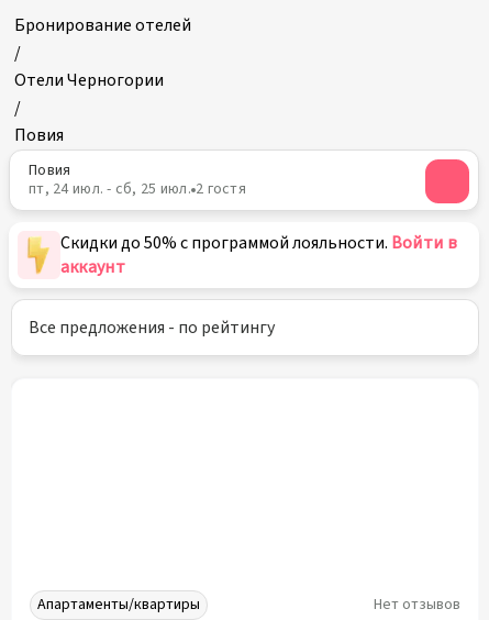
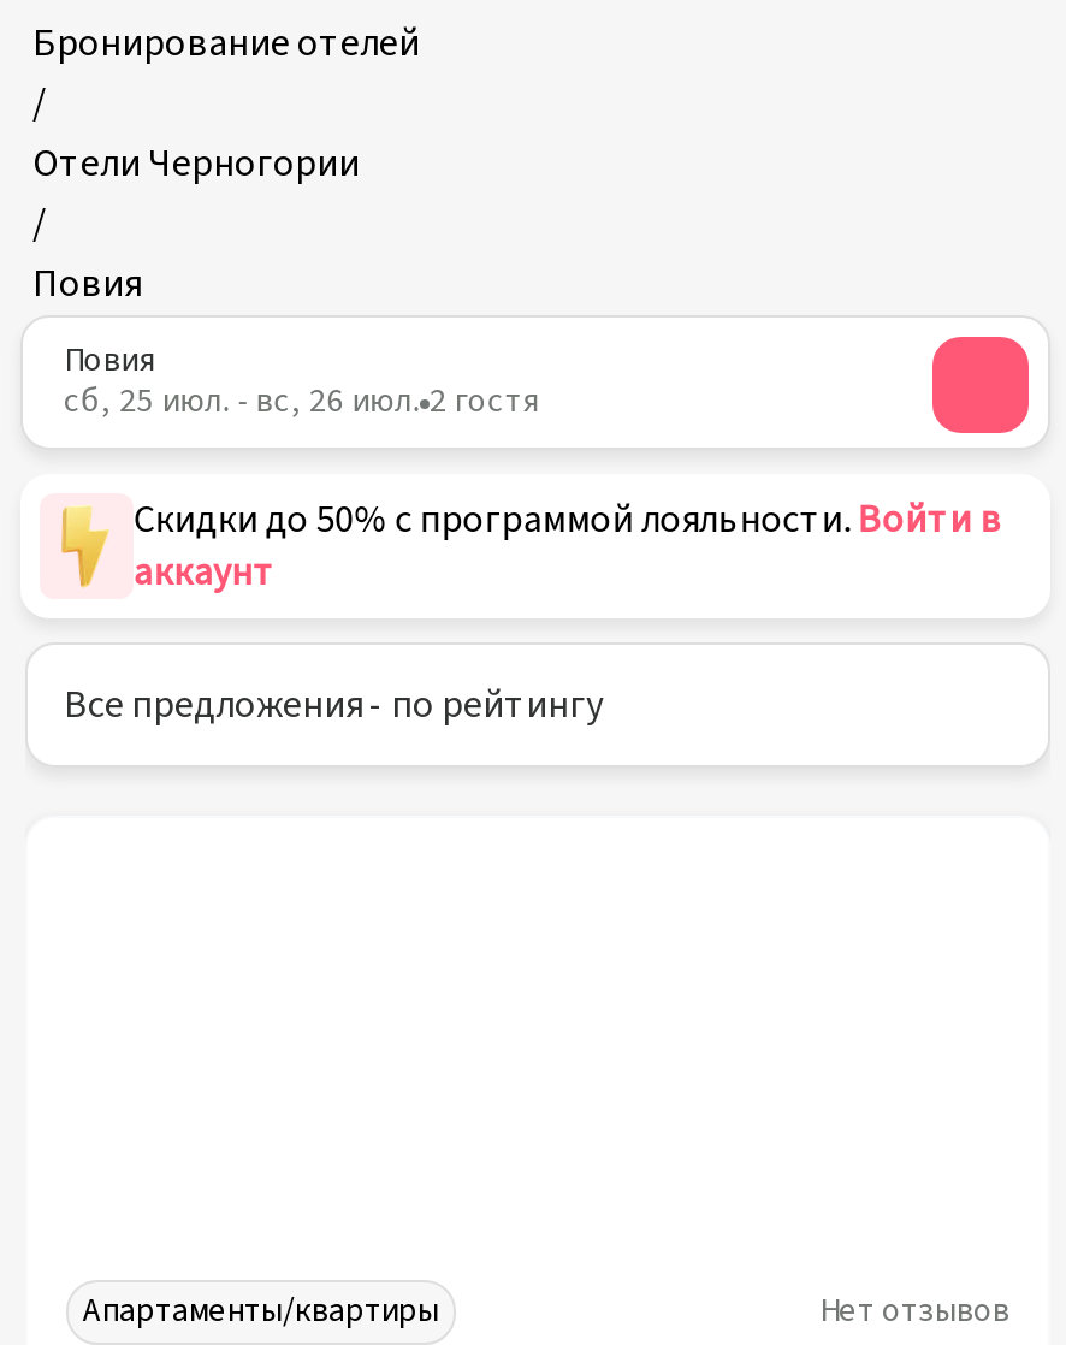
[29,178,246,200] пт, 24 июл. - сб, 25 июл. 2 гостя -> [64,378,540,426] сб, 25 июл. - вс, 26 июл. 2 гостя

